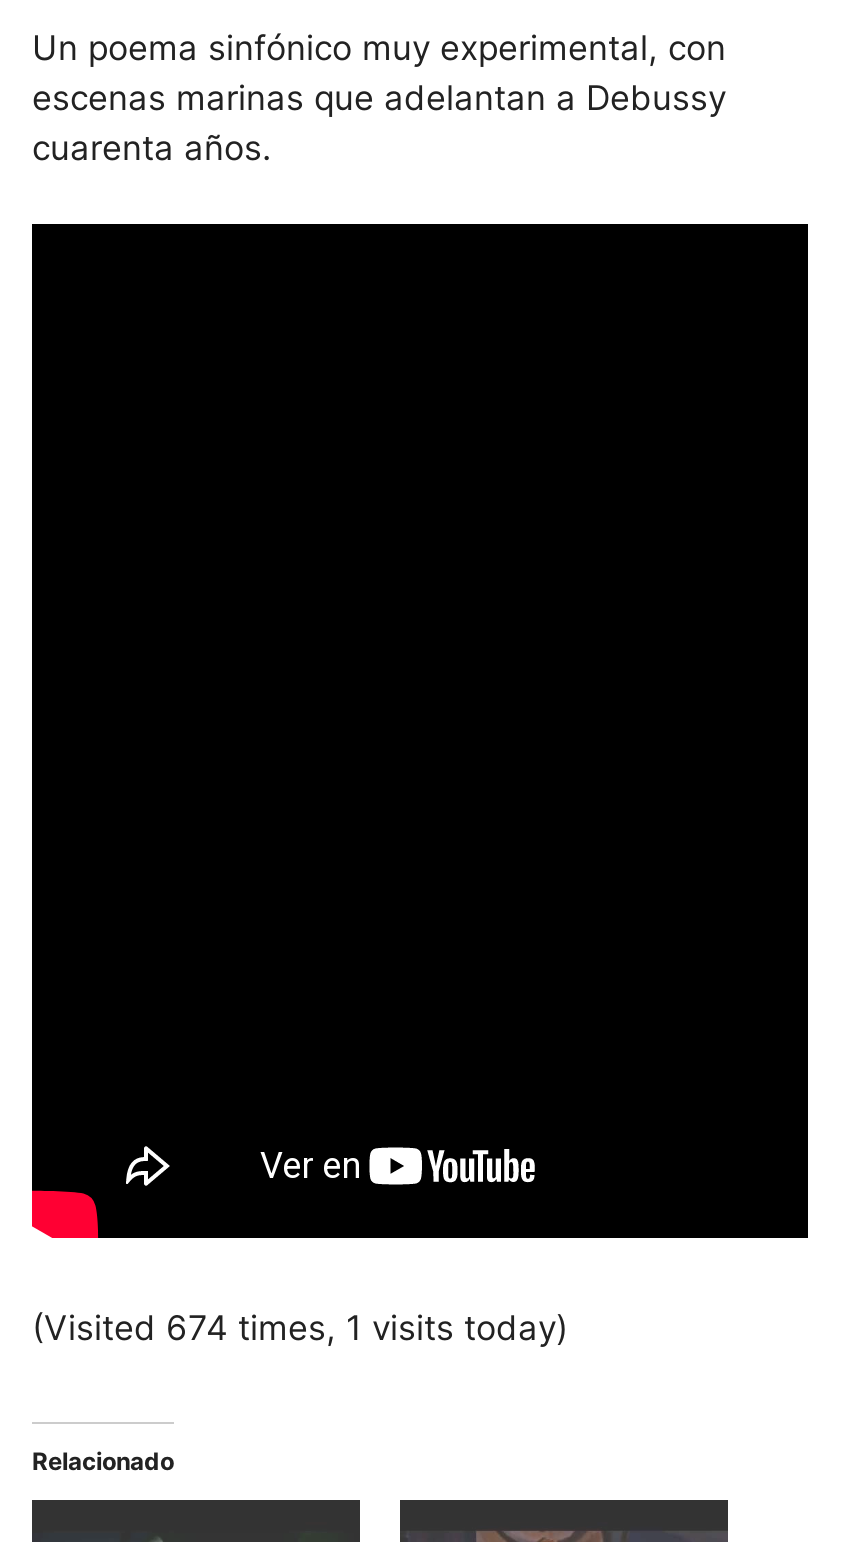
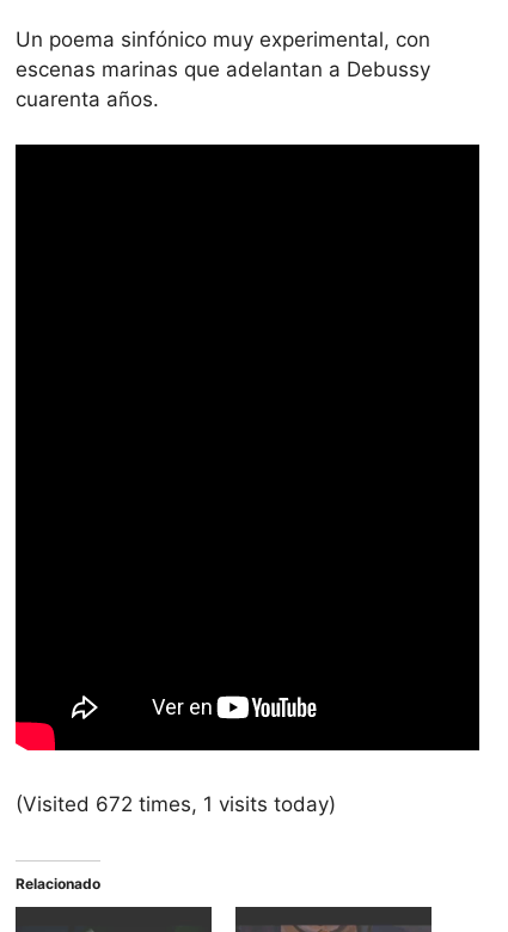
[32,1307,568,1347] (Visited 674 times, 1 visits today) -> [16,792,336,815] (Visited 672 times, 1 visits today)

